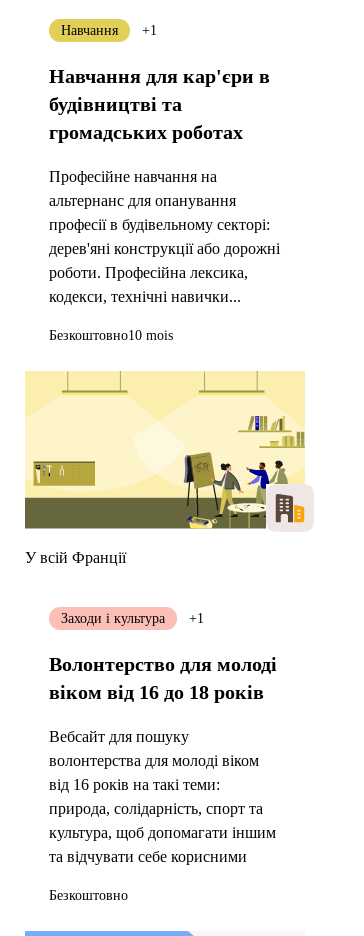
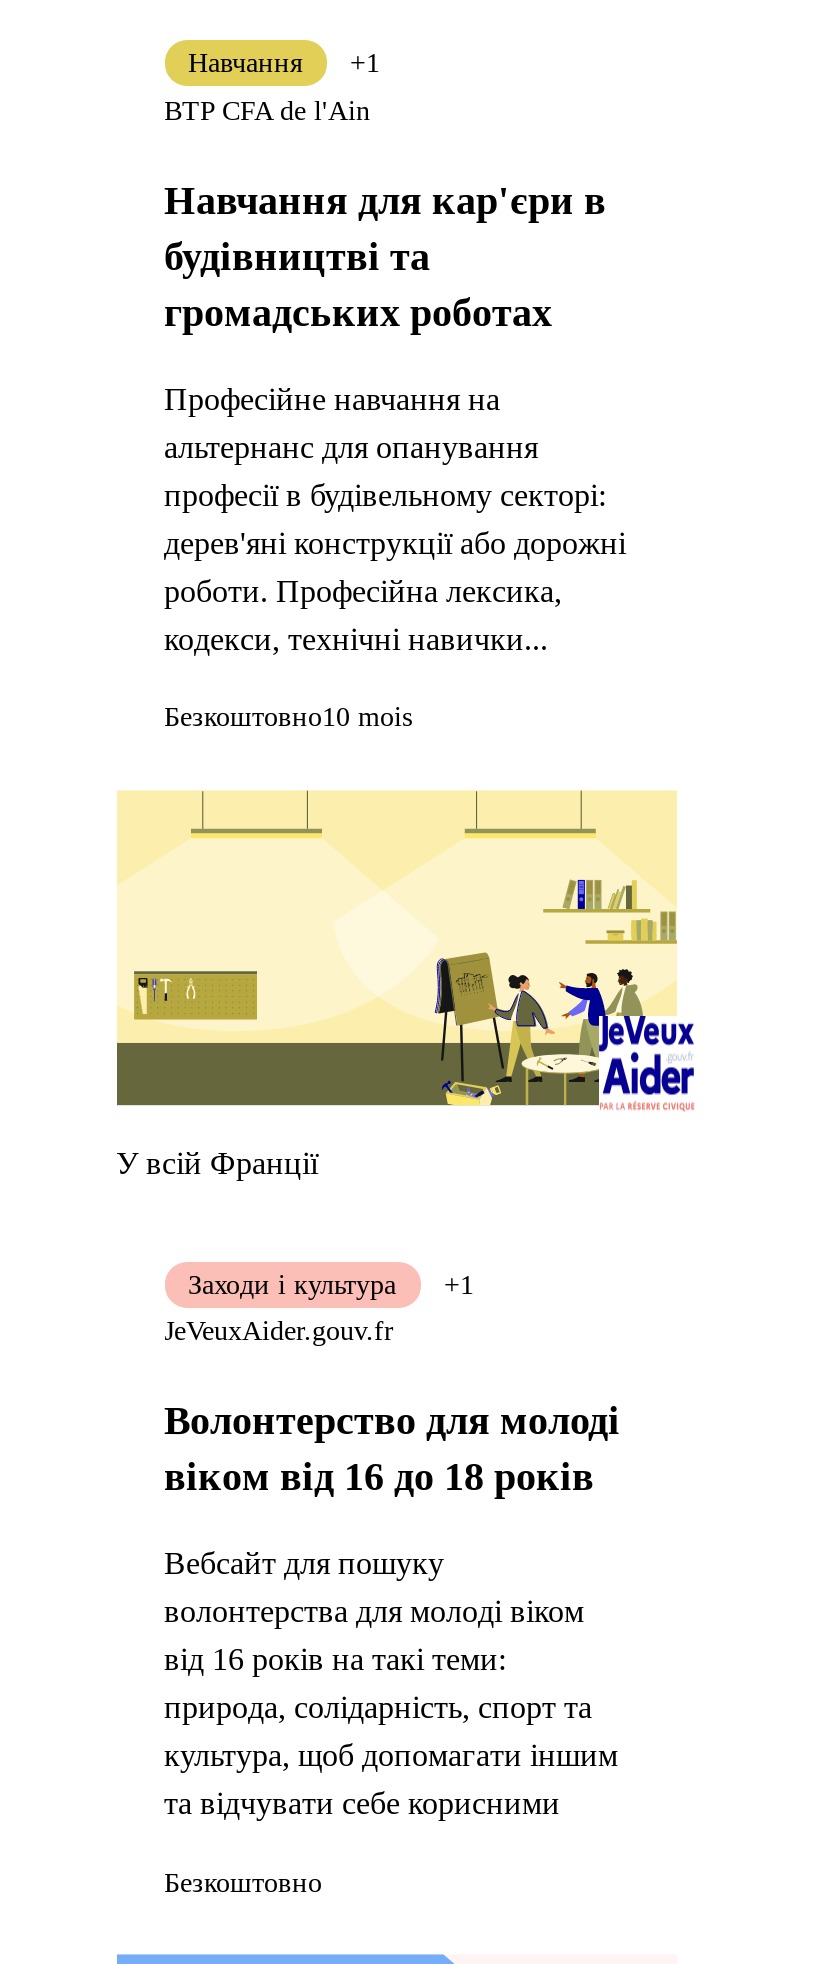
none -> [164,95,370,125] BTP CFA de l'Ain
[265,483,313,532] [image] -> [597,1014,697,1112] [image]
none -> [164,1316,394,1346] JeVeuxAider.gouv.fr

